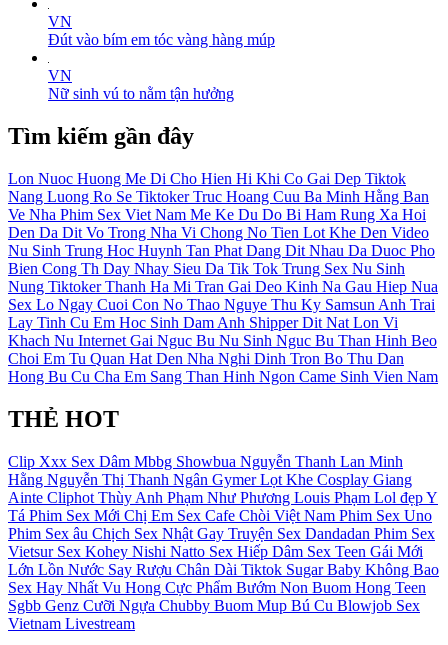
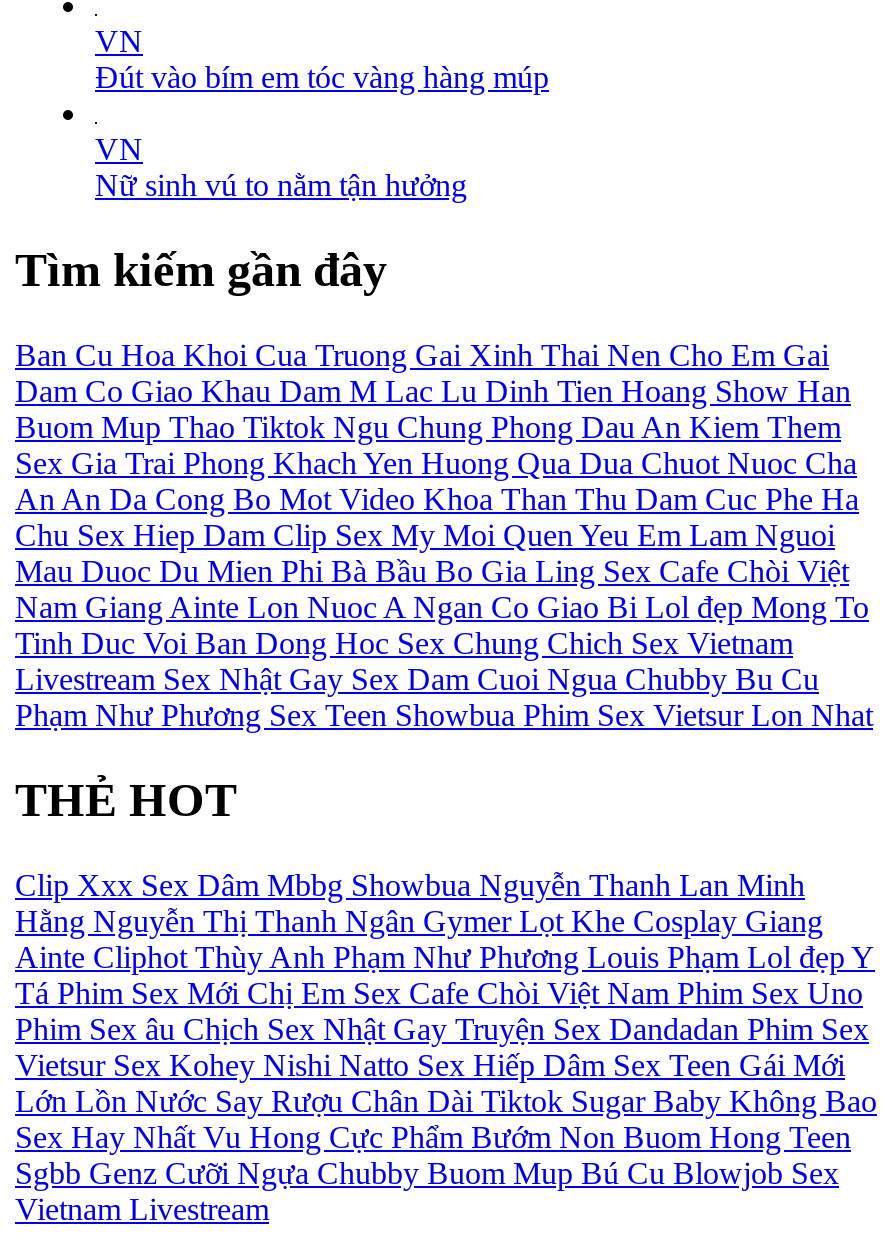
[8,170,438,385] Lon Nuoc Huong Me Di Cho Hien Hi Khi Co Gai Dep Tiktok | Nang Luong Ro Se Tiktoker Truc Hoang Cuu Ba Minh Hằng Ban | Ve Nha Phim Sex Viet Nam Me Ke Du Do Bi Ham Rung Xa Hoi | Den Da Dit Vo Trong Nha Vi Chong No Tien Lot Khe Den Video | Nu Sinh Trung Hoc Huynh Tan Phat Dang Dit Nhau Da Duoc Pho | Bien Cong Th Day Nhay Sieu Da Tik Tok Trung Sex Nu Sinh | Nung Tiktoker Thanh Ha Mi Tran Gai Deo Kinh Na Gau Hiep Nua | Sex Lo Ngay Cuoi Con No Thao Nguye Thu Ky Samsun Anh Trai | Lay Tinh Cu Em Hoc Sinh Dam Anh Shipper Dit Nat Lon Vi | Khach Nu Internet Gai Nguc Bu Nu Sinh Nguc Bu Than Hinh Beo | Choi Em Tu Quan Hat Den Nha Nghi Dinh Tron Bo Thu Dan | Hong Bu Cu Cha Em Sang Than Hinh Ngon Came Sinh Vien Nam -> [15,338,873,732] Ban Cu Hoa Khoi Cua Truong Gai Xinh Thai Nen Cho Em Gai | Dam Co Giao Khau Dam M Lac Lu Dinh Tien Hoang Show Han | Buom Mup Thao Tiktok Ngu Chung Phong Dau An Kiem Them | Sex Gia Trai Phong KhachYen Huong Qua Dua Chuot Nuoc Cha | An An Da Cong Bo Mot Video Khoa Than Thu Dam Cuc Phe Ha | Chu Sex Hiep Dam Clip Sex My Moi Quen Yeu Em Lam Nguoi | Mau Duoc Du Mien Phi Bà Bầu Bo Gia Ling Sex Cafe Chòi Việt | Nam Giang Ainte Lon Nuoc A Ngan Co Giao Bi Lol đẹp Mong To | Tinh Duc Voi Ban Dong Hoc Sex Chung Chich Sex Vietnam | Livestream Sex Nhật Gay Sex Dam Cuoi Ngua Chubby Bu Cu | Phạm Như Phương Sex Teen Showbua Phim Sex Vietsur Lon Nhat

